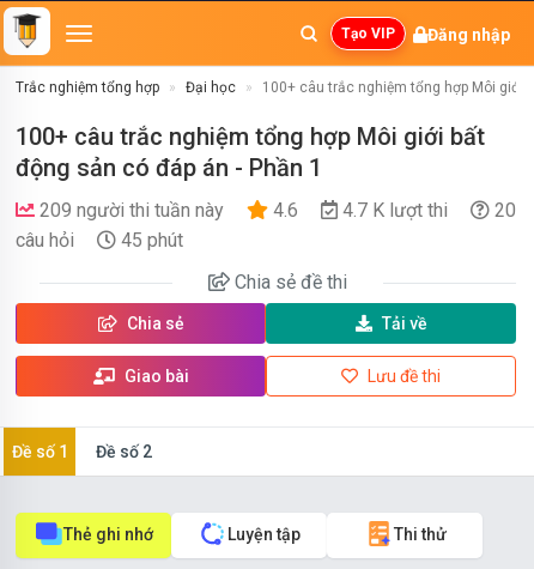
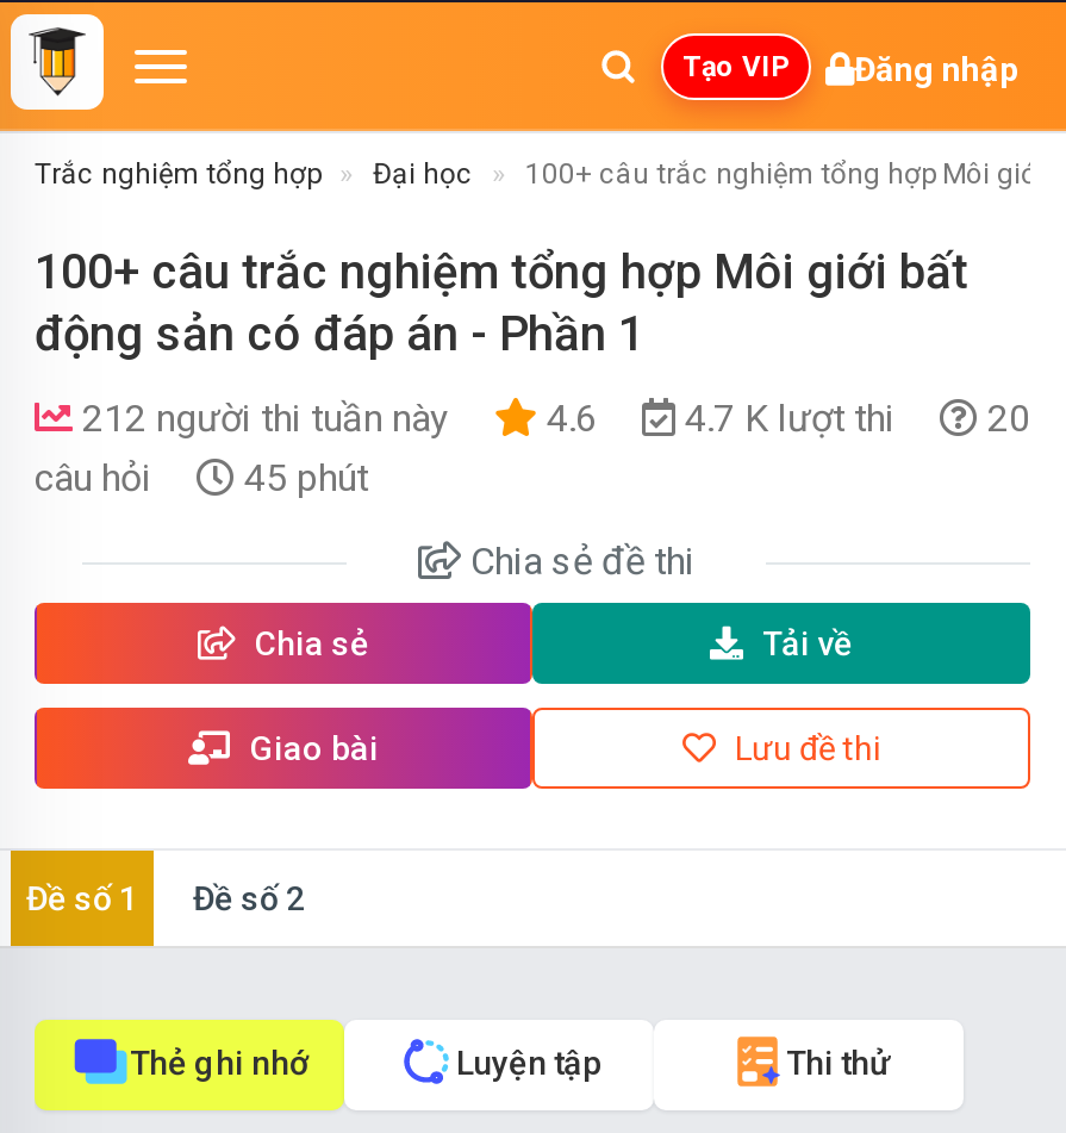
[35,199,229,222] 209 người thi tuần này -> [73,396,459,441] 212 người thi tuần này

